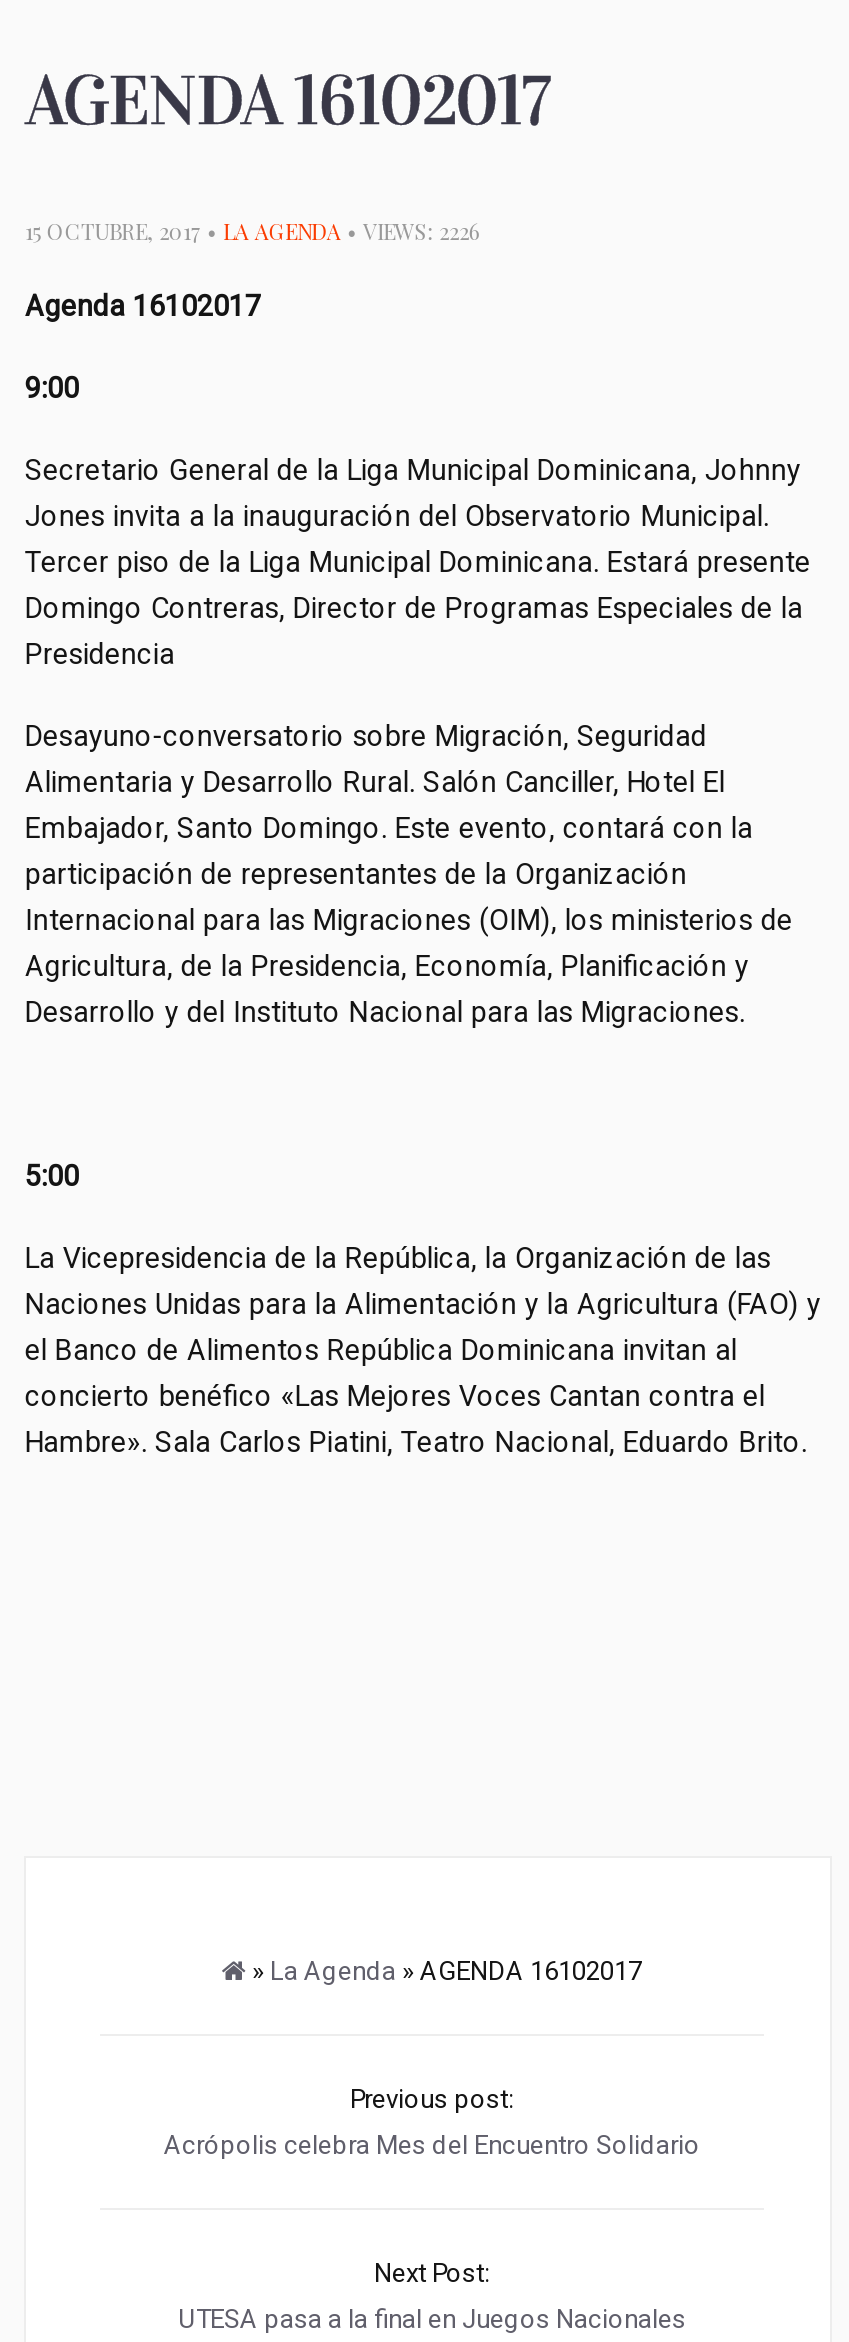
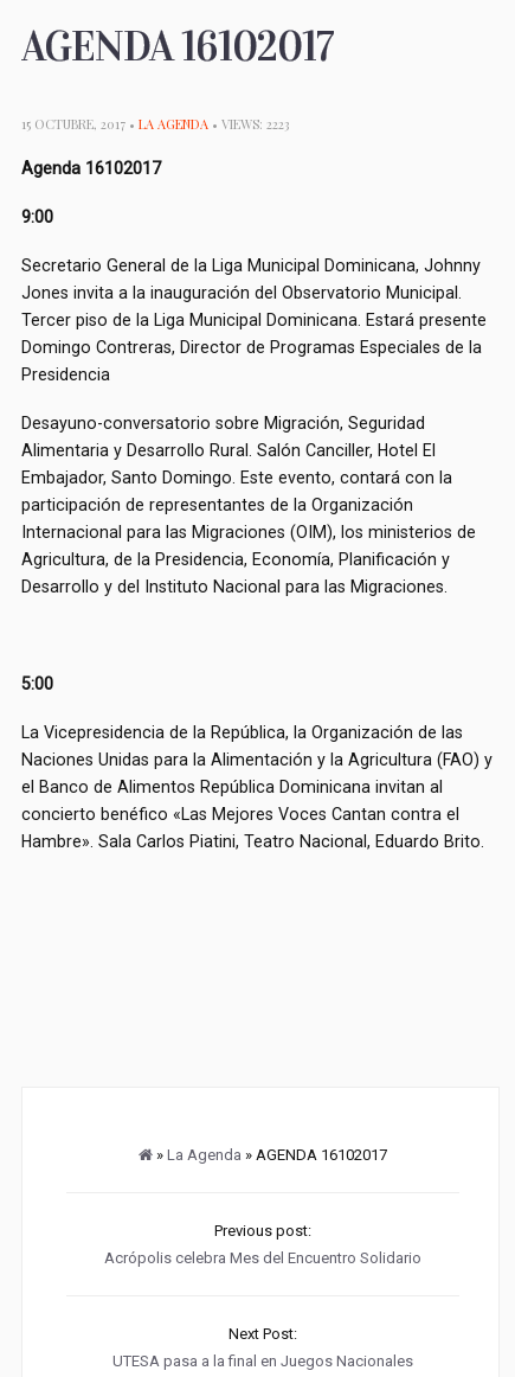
[25,216,481,246] 15 OCTUBRE, 2017 • LA AGENDA • VIEWS: 2226 -> [22,115,289,132] 15 OCTUBRE, 2017 • LA AGENDA • VIEWS: 2223

